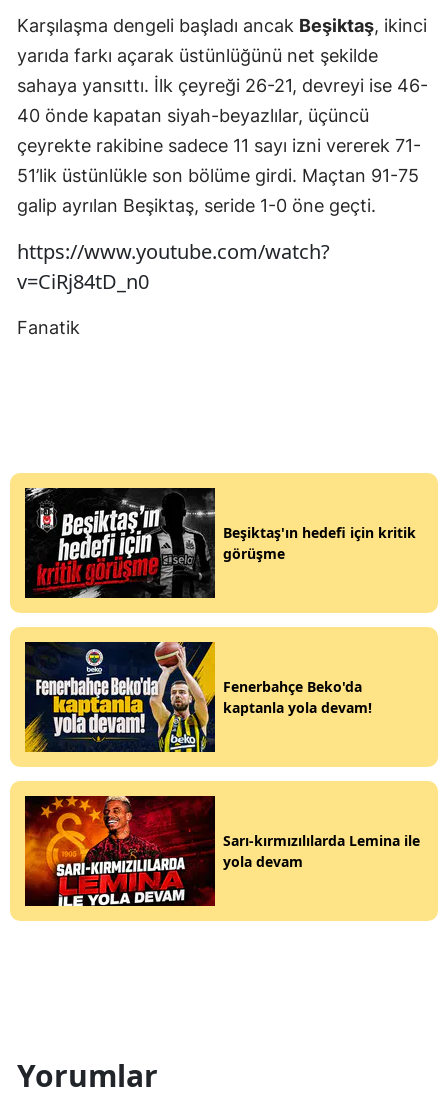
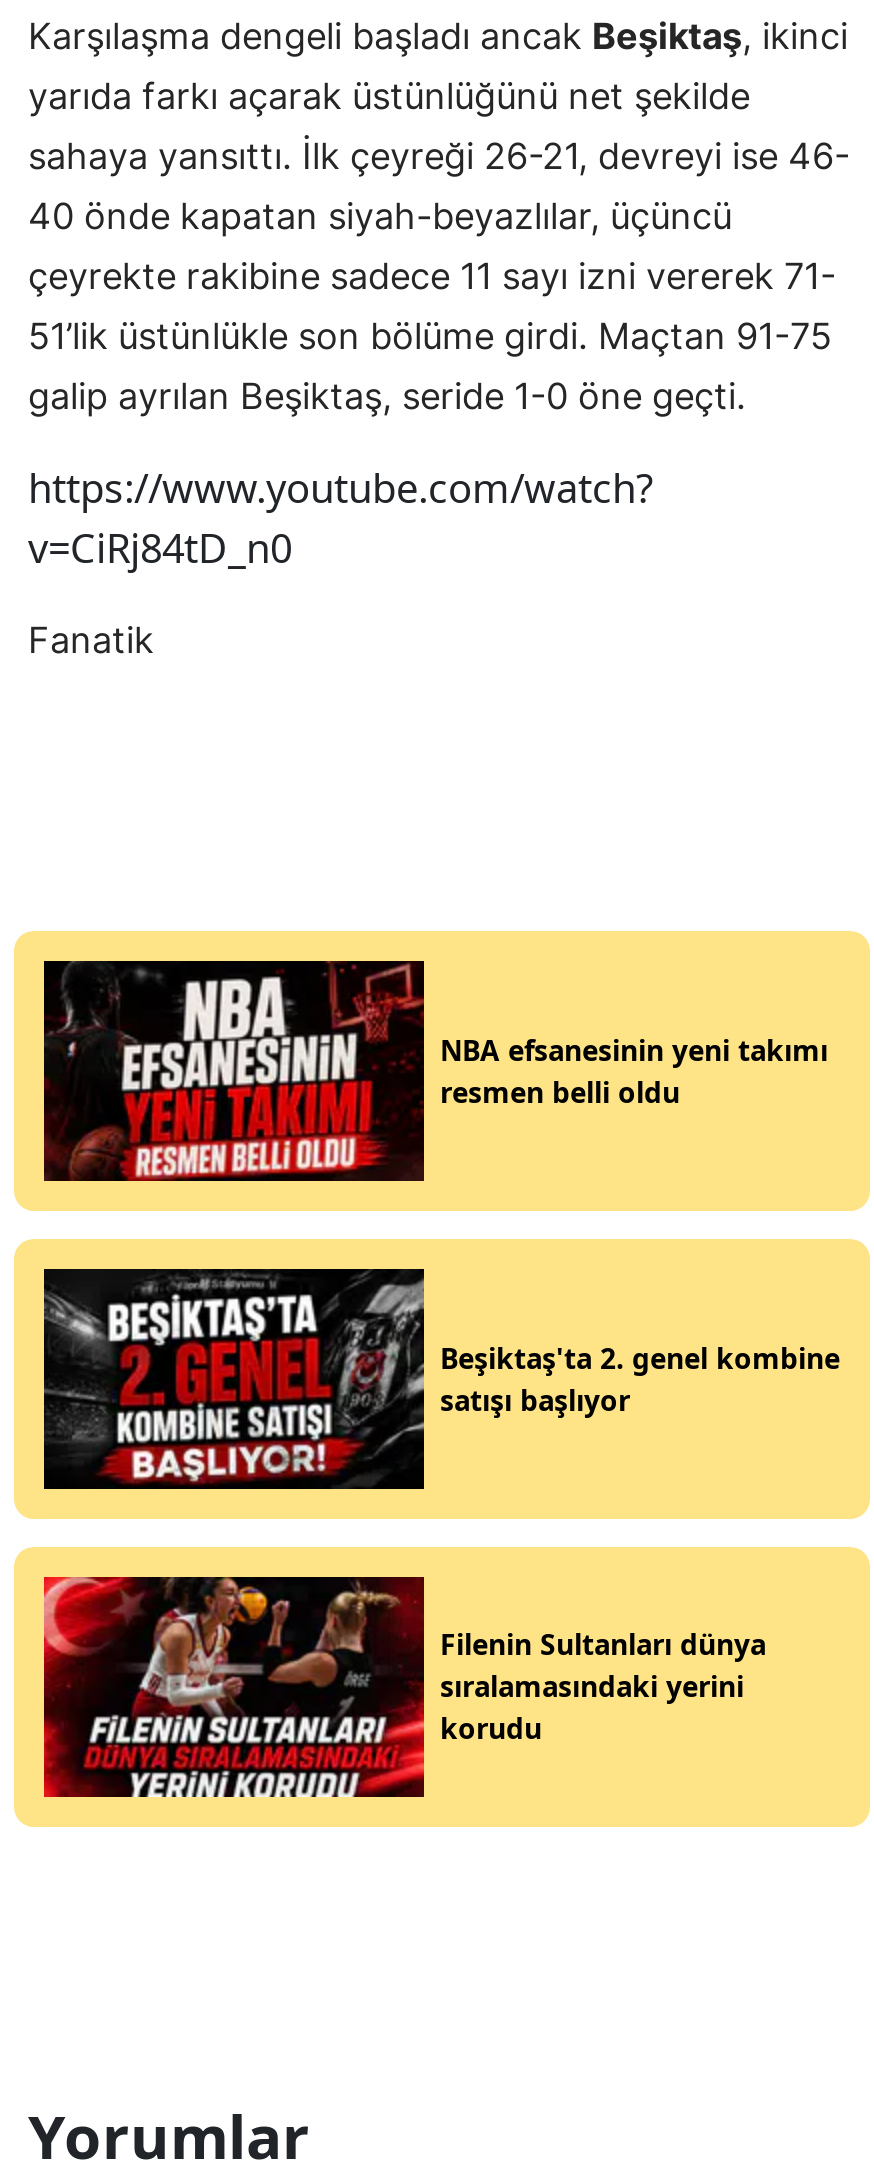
[25,487,416,598] [image] | Beşiktaş'ın hedefi için kritik | görüşme -> [44,959,828,1183] [image] | NBA efsanesinin yeni takımı | resmen belli oldu
[24,642,372,753] [image] | Fenerbahçe Beko'da | kaptanla yola devam! -> [42,1267,840,1491] [image] | Beşiktaş'ta 2. genel kombine | satışı başlıyor
[24,795,420,907] [image] | Sarı-kırmızılılarda Lemina ile | yola devam -> [42,1575,766,1799] [image] | Filenin Sultanları dünya | sıralamasındaki yerini | korudu

